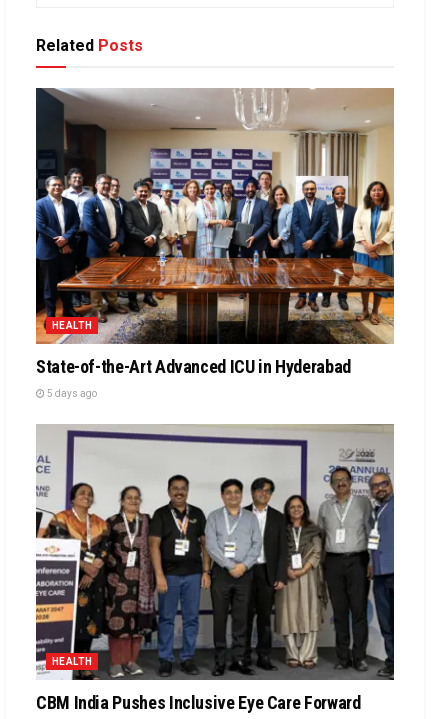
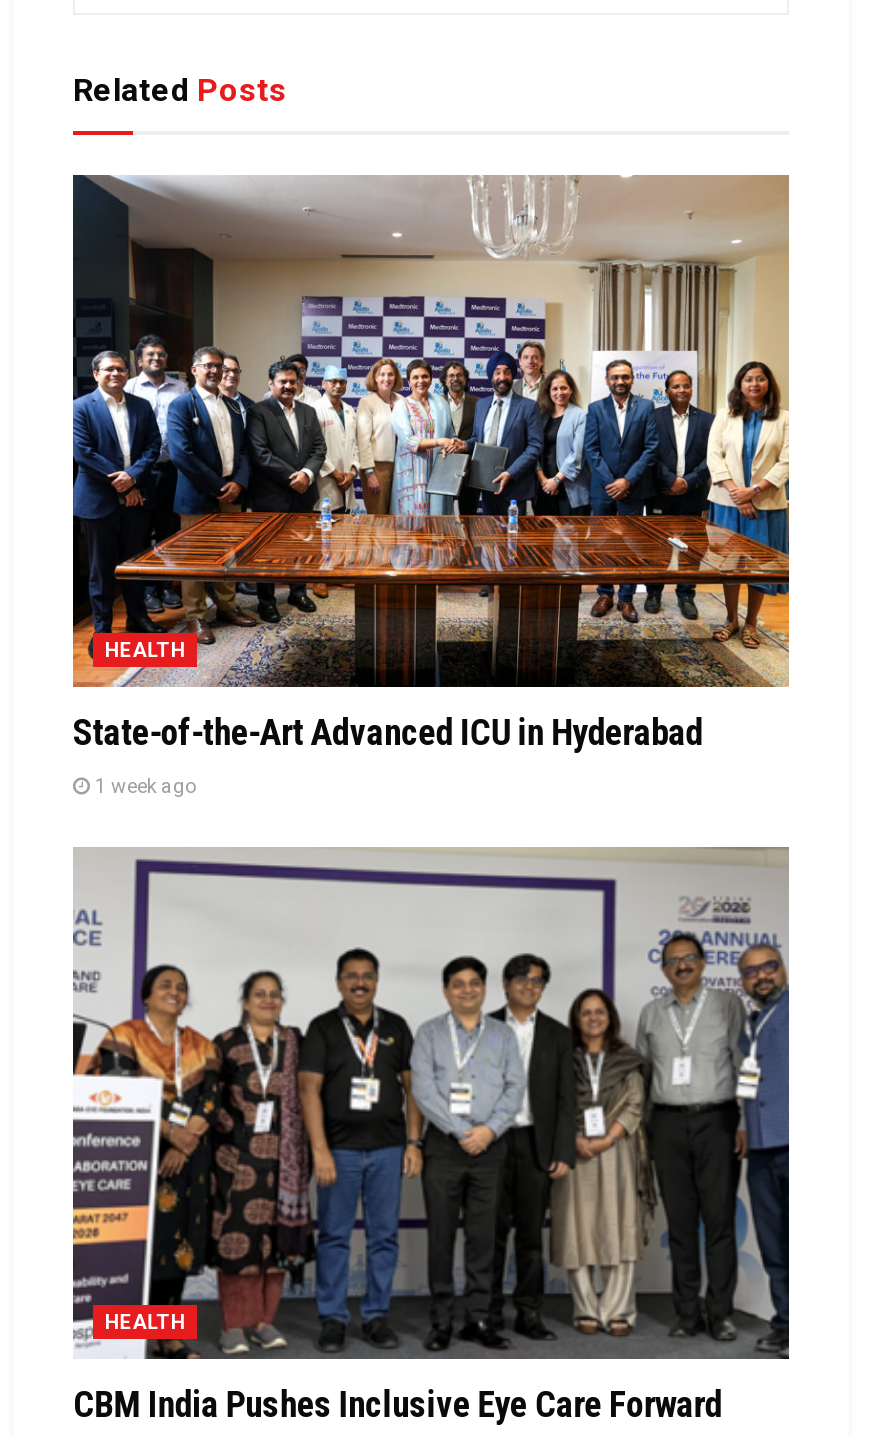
[45,388,97,399] 5 days ago -> [91,775,195,797] 1 week ago

